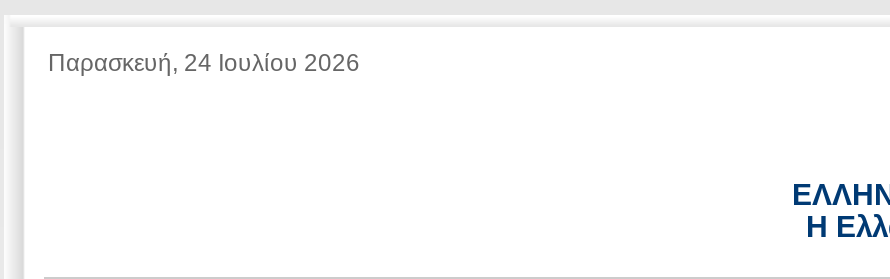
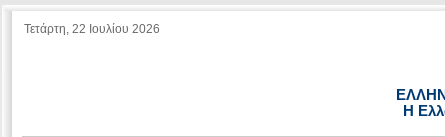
[48,49,360,77] Παρασκευή, 24 Ιουλίου 2026 -> [24,22,160,36] Τετάρτη, 22 Ιουλίου 2026

